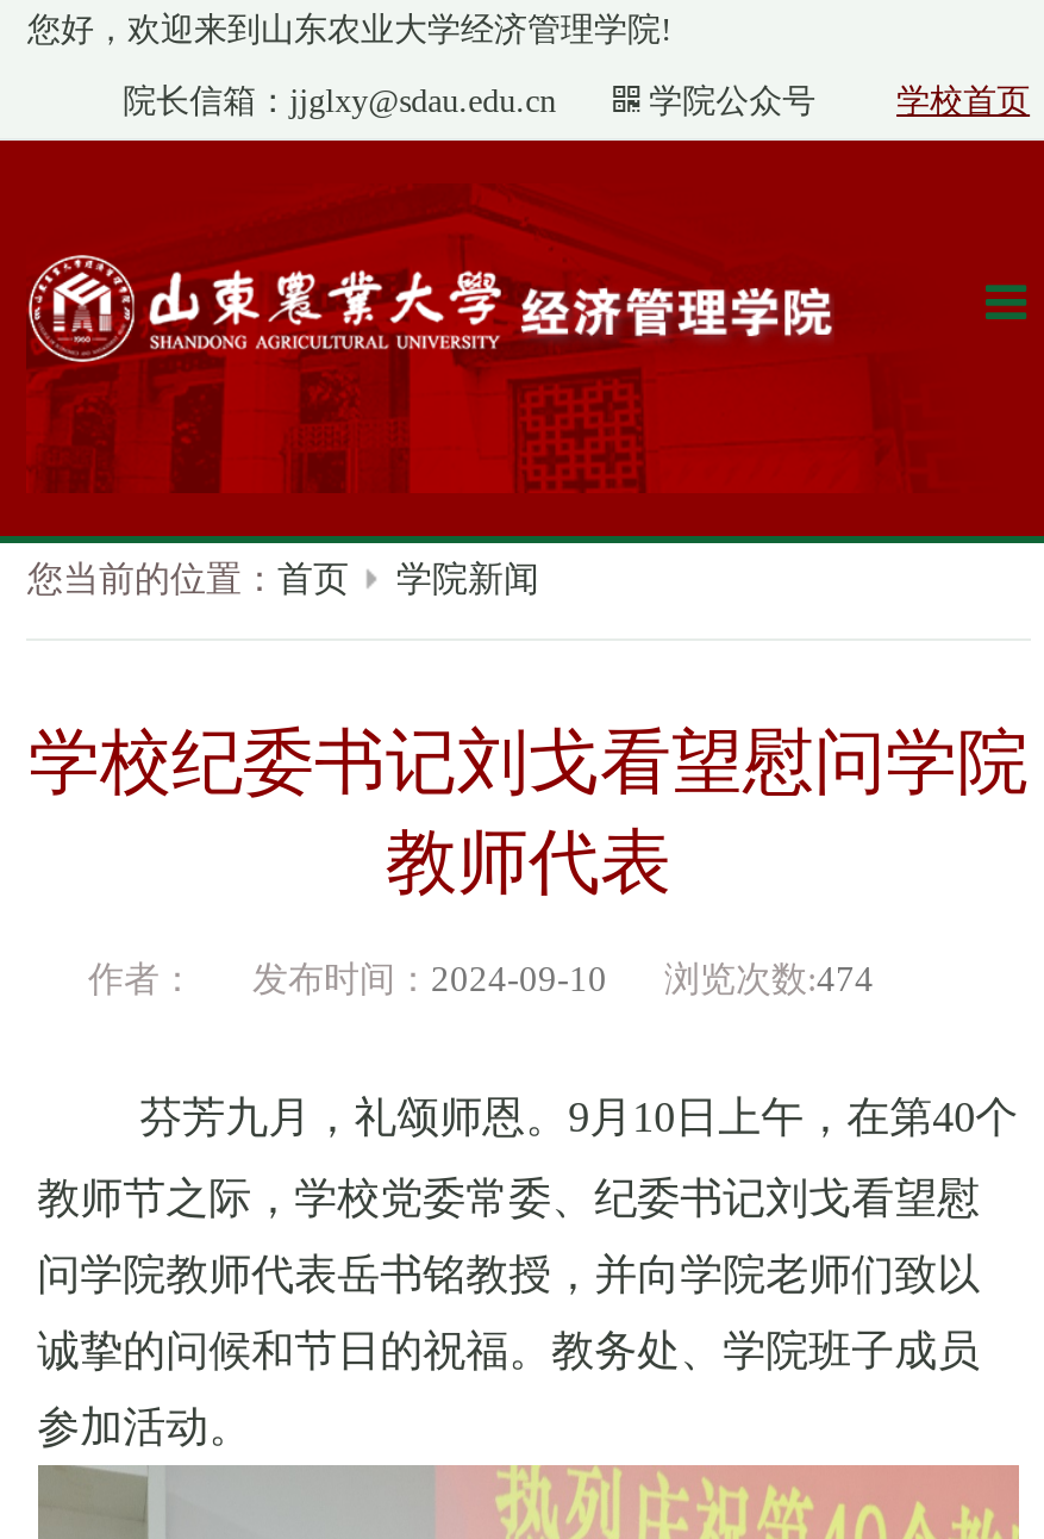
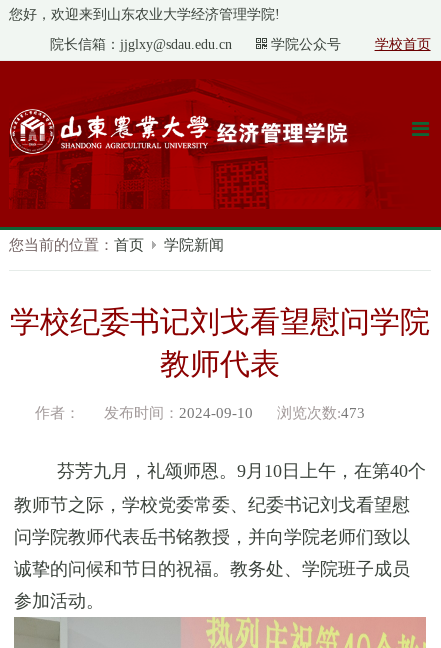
[88,960,874,998] 作者： 发布时间：2024-09-10 浏览次数:474 -> [35,405,365,421] 作者： 发布时间：2024-09-10 浏览次数:473

